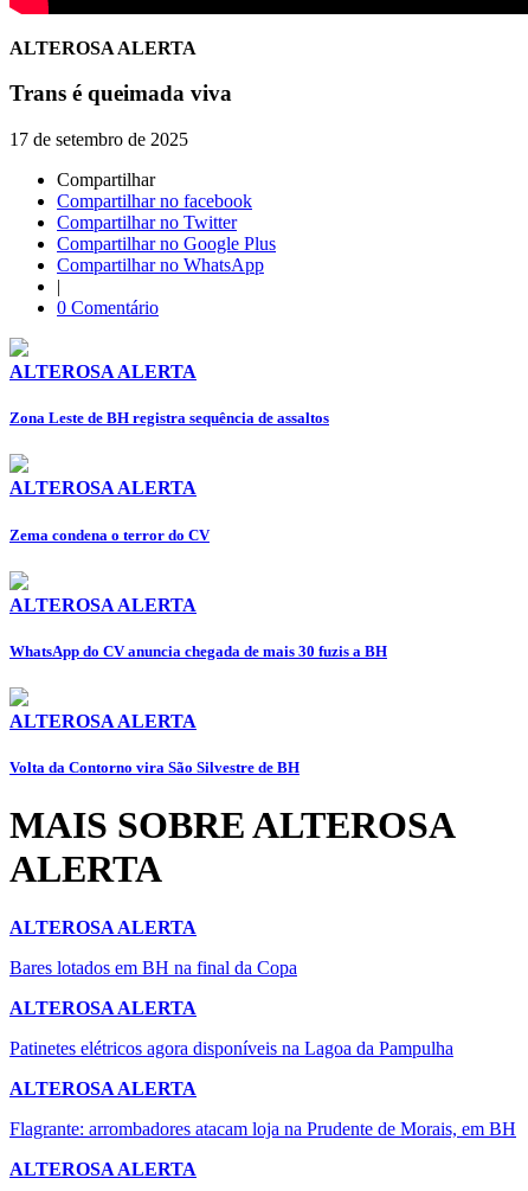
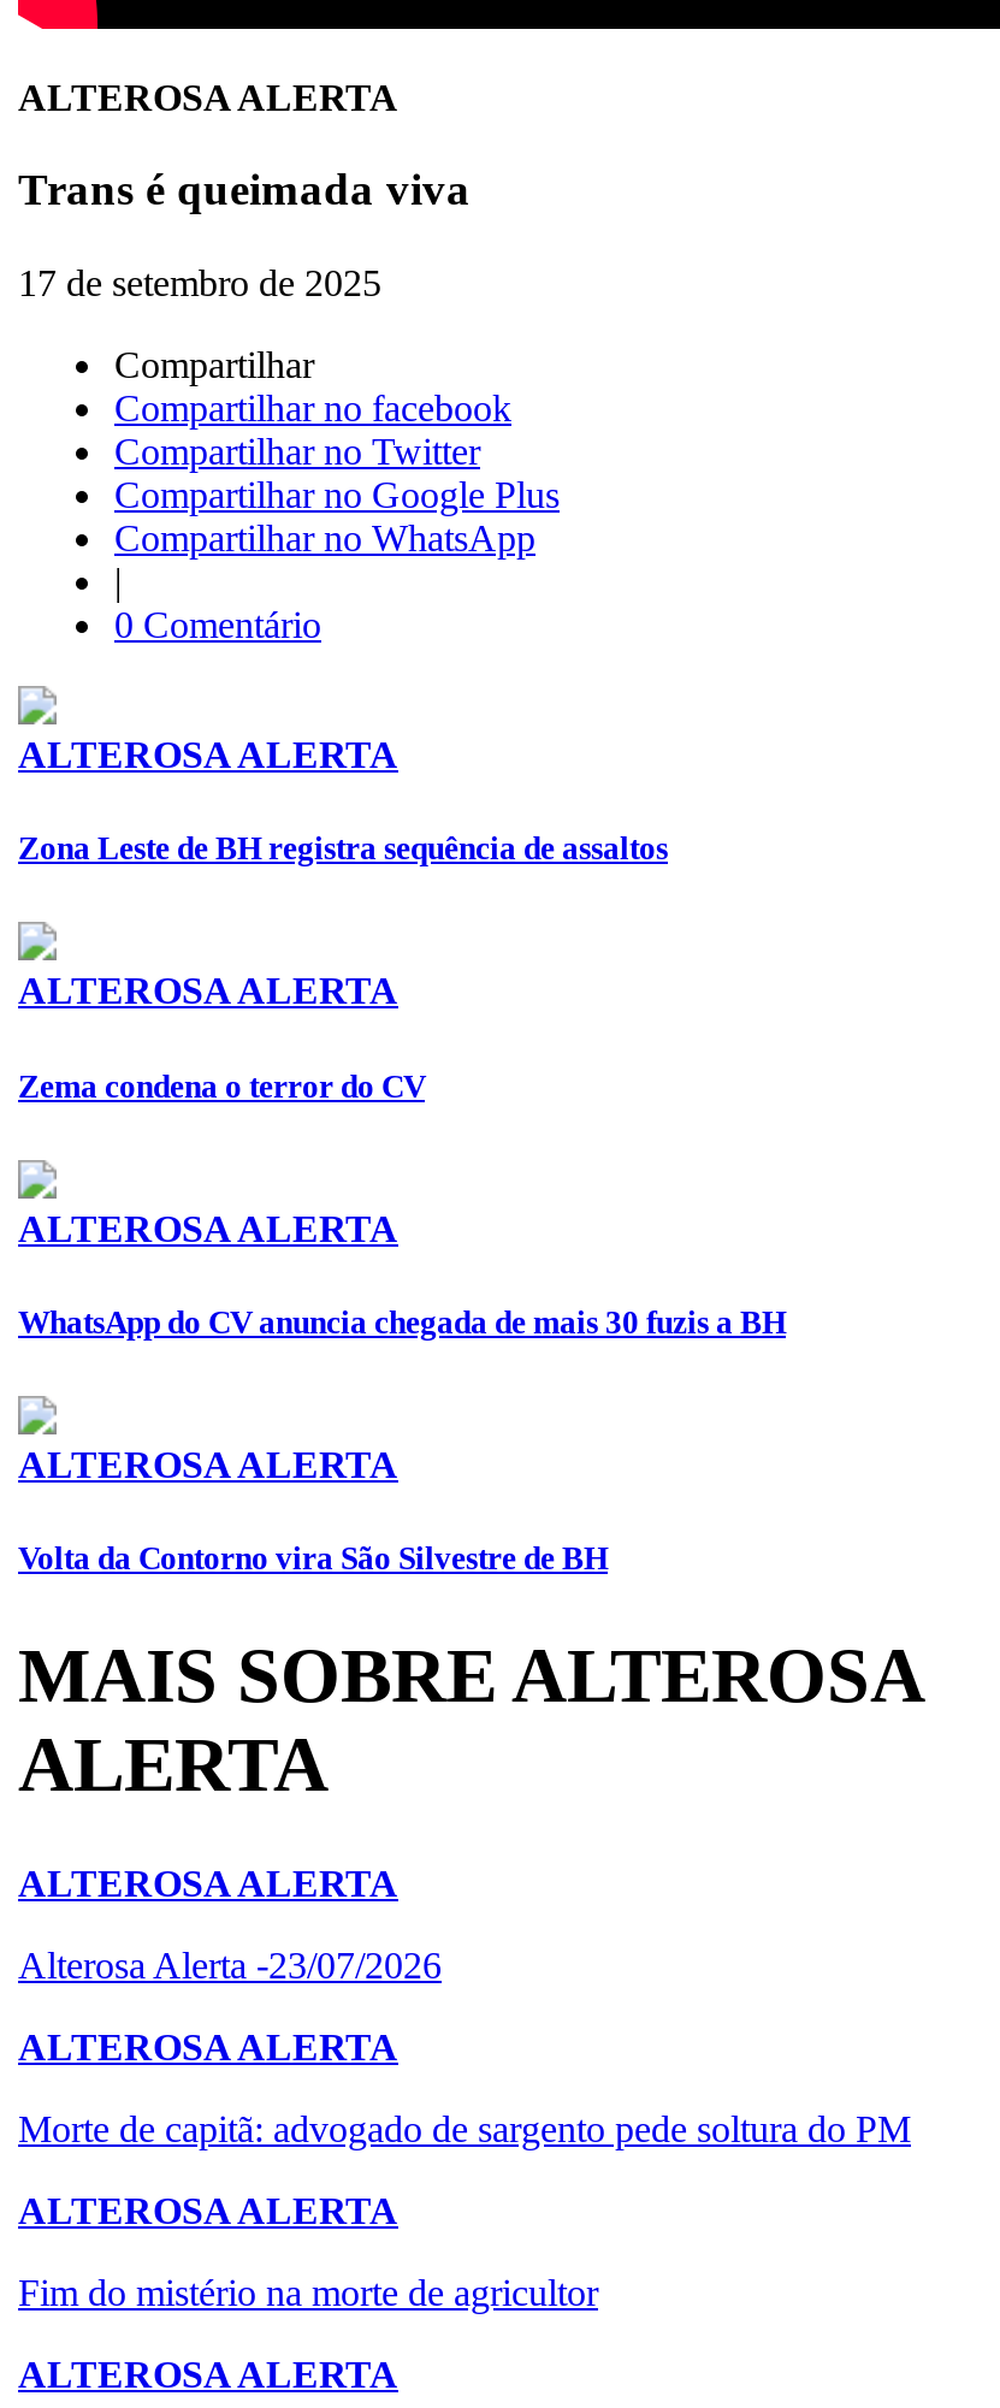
[9,957,297,977] Bares lotados em BH na final da Copa -> [18,1944,442,1985] Alterosa Alerta -23/07/2026
[9,1038,453,1058] Patinetes elétricos agora disponíveis na Lagoa da Pampulha -> [18,2108,911,2149] Morte de capitã: advogado de sargento pede soltura do PM
[9,1118,516,1139] Flagrante: arrombadores atacam loja na Prudente de Morais, em BH -> [18,2272,598,2312] Fim do mistério na morte de agricultor

